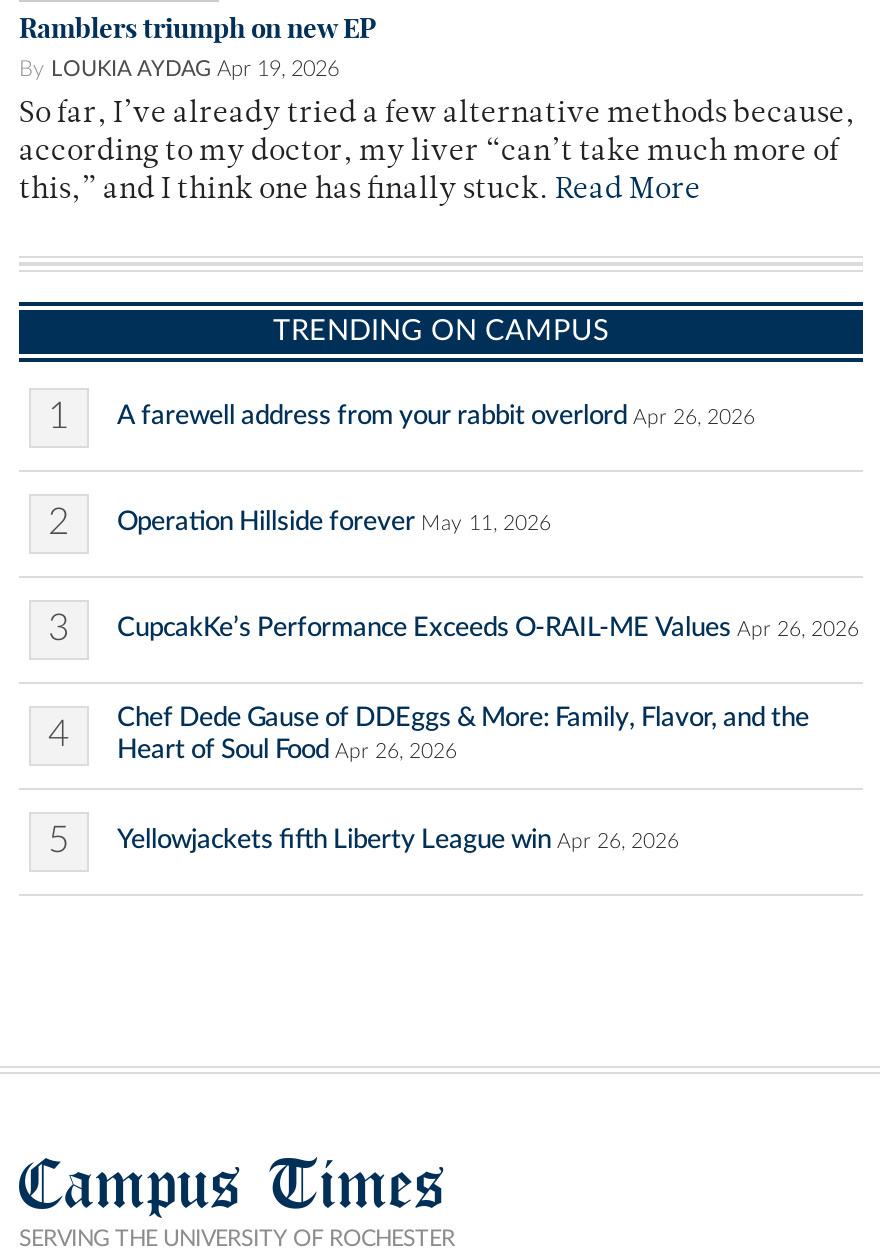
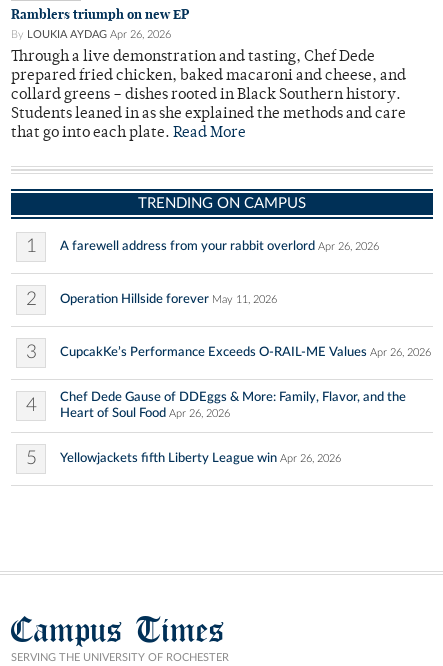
[19,59,339,81] By LOUKIA AYDAG Apr 19, 2026 -> [11,29,171,40] By LOUKIA AYDAG Apr 26, 2026
[19,101,855,207] So far, I’ve already tried a few alternative methods because, | according to my doctor, my liver “can’t take much more of | this,” and I think one has finally stuck. Read More -> [11,50,406,141] Through a live demonstration and tasting, Chef Dede | prepared fried chicken, baked macaroni and cheese, and | collard greens – dishes rooted in Black Southern history. | Students leaned in as she explained the methods and care | that go into each plate. Read More

